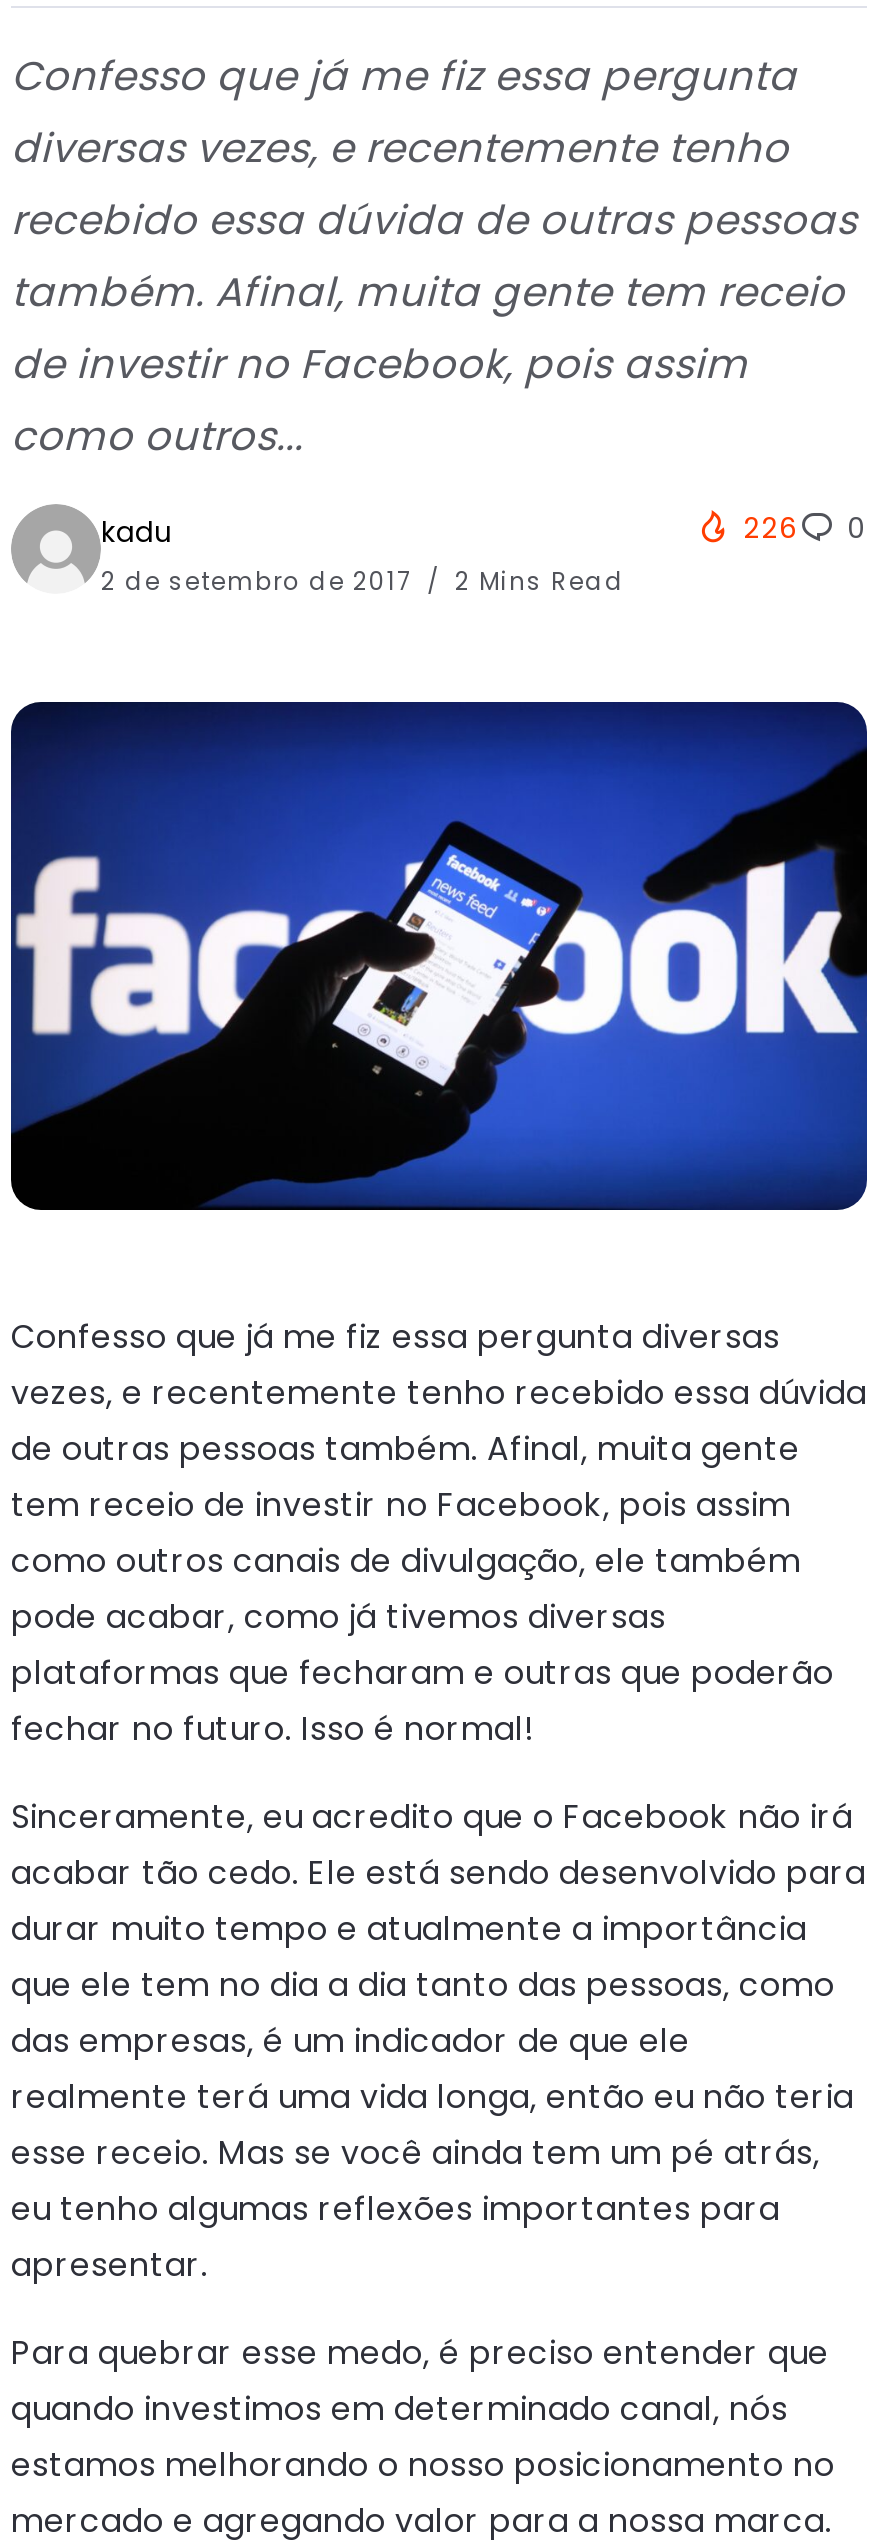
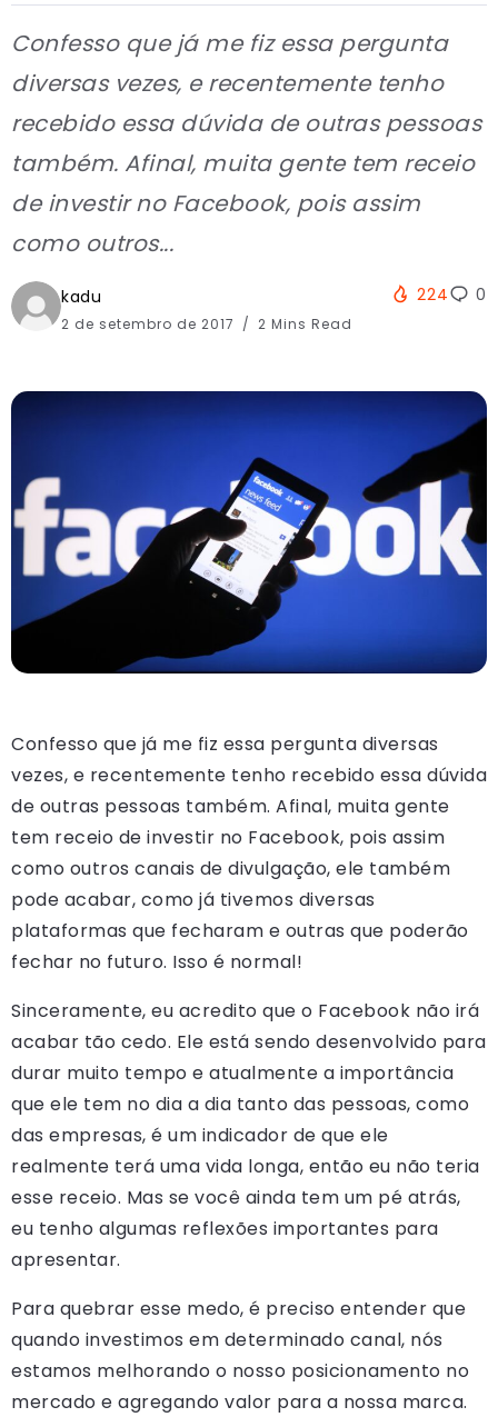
[743,507,867,547] 226 0 -> [417,283,487,305] 224 0

